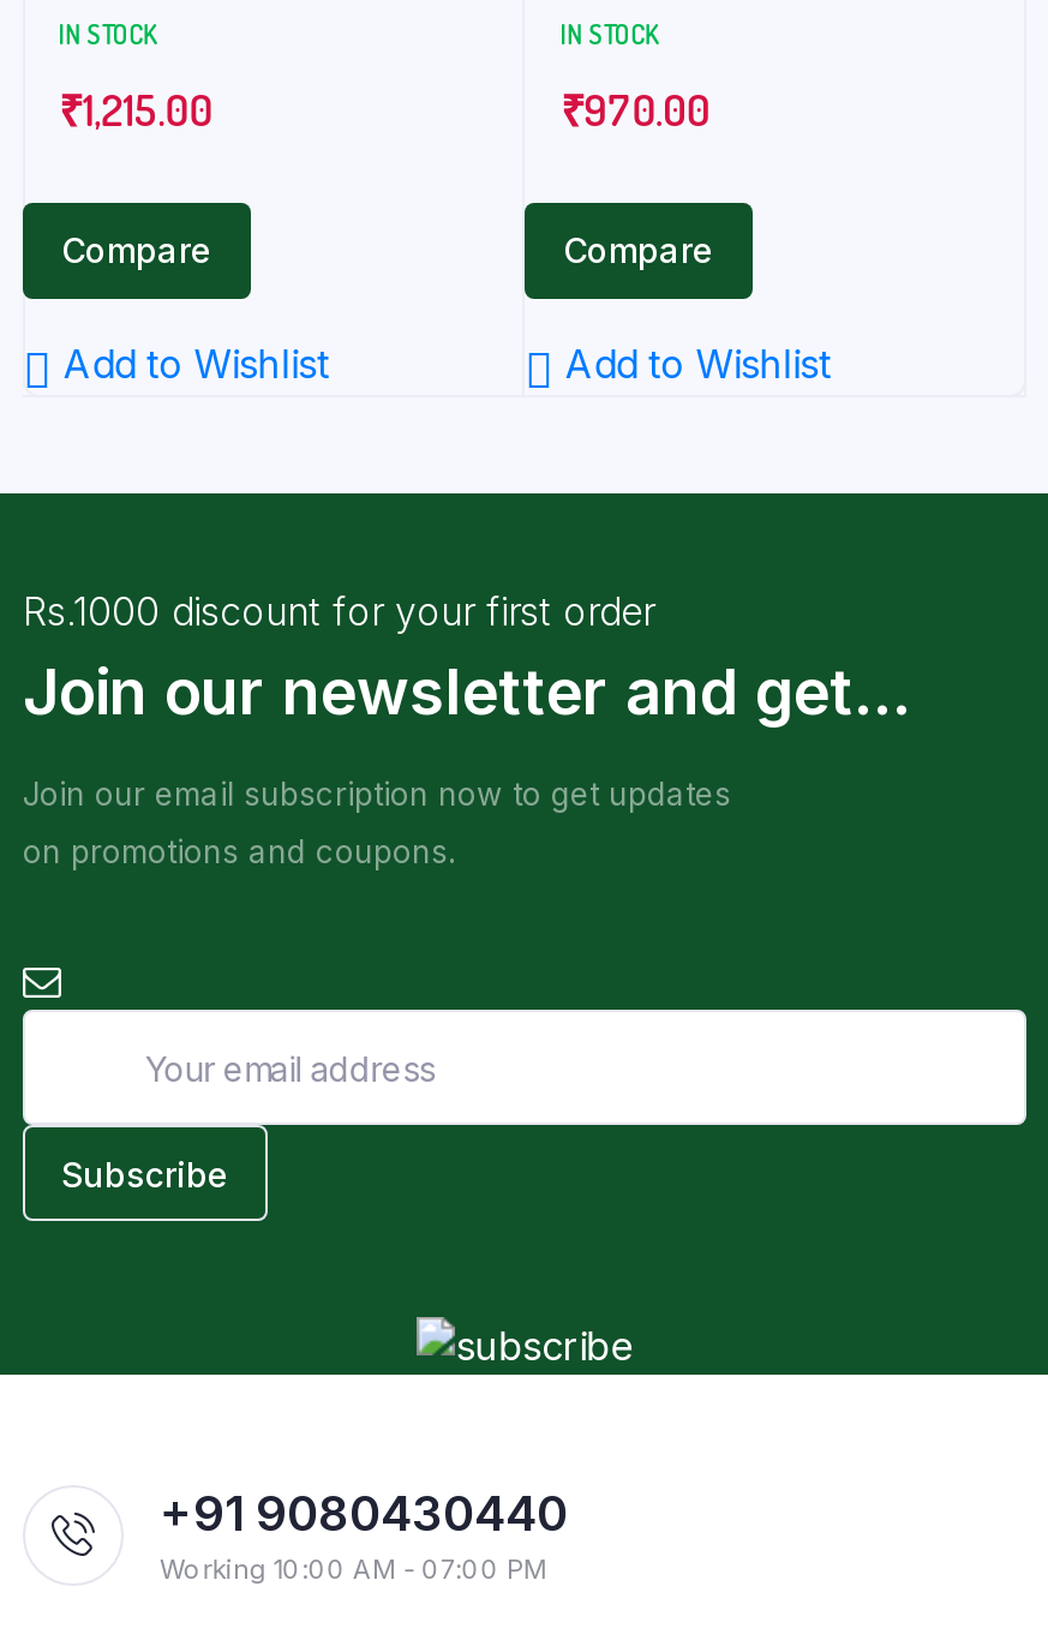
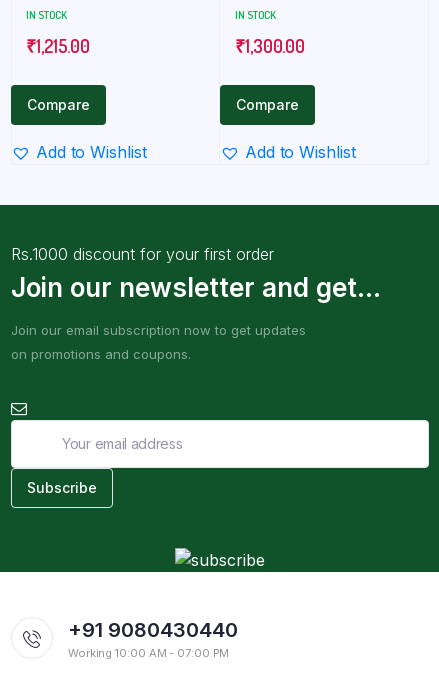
[561,82,710,135] ₹970.00 -> [235,35,305,57] ₹1,300.00

